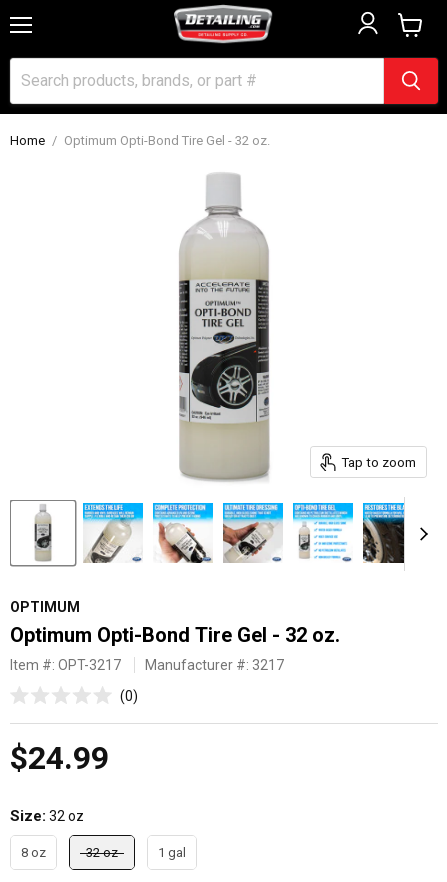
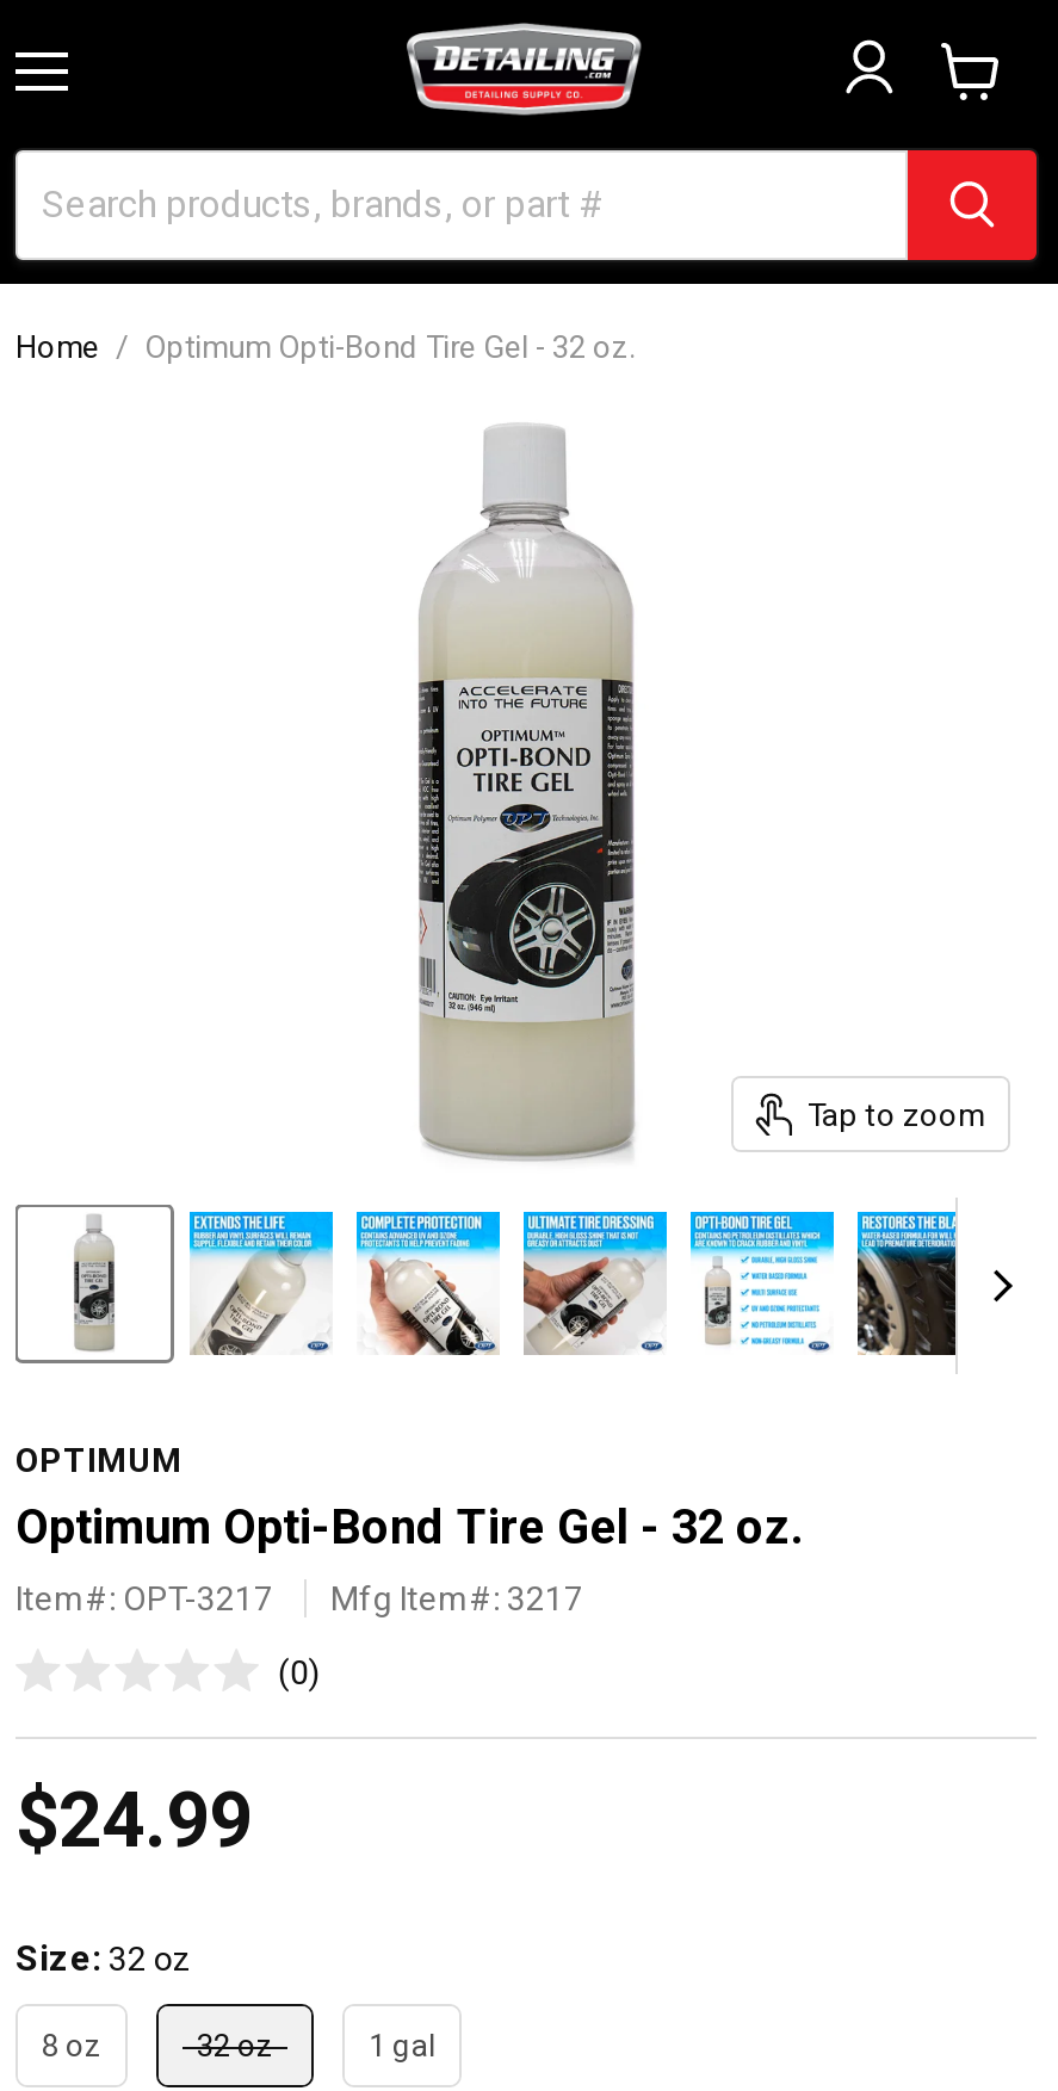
[10,657,284,673] Item #: OPT-3217 | Manufacturer #: 3217 -> [16,1579,583,1617] Item#: OPT-3217 | Mfg Item#: 3217

